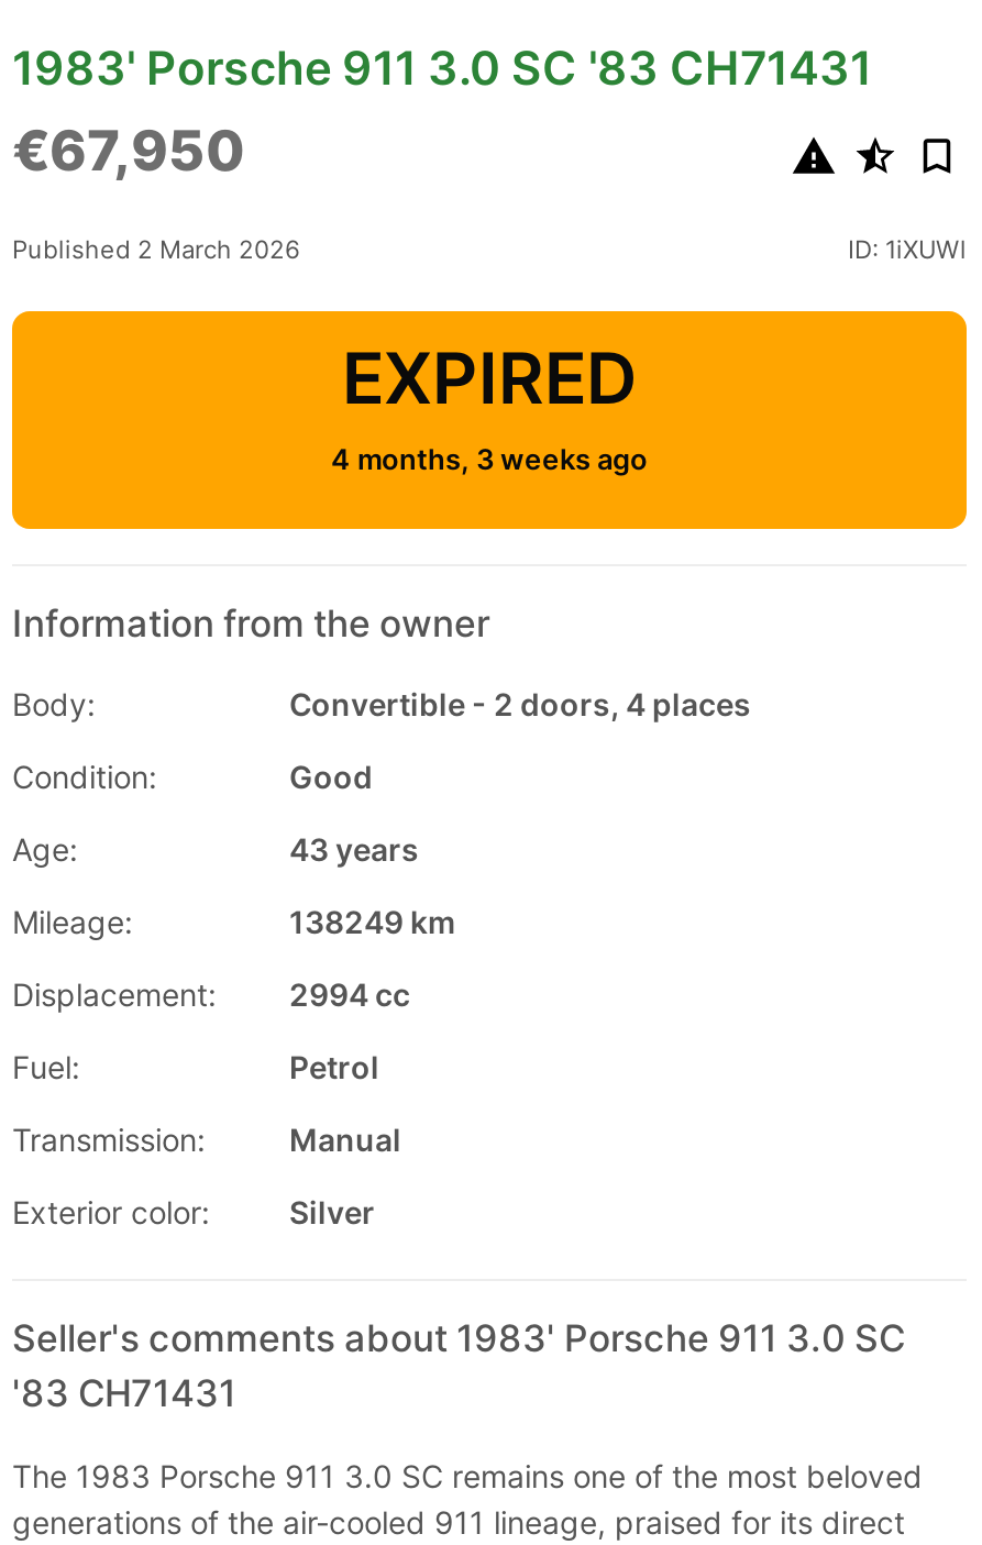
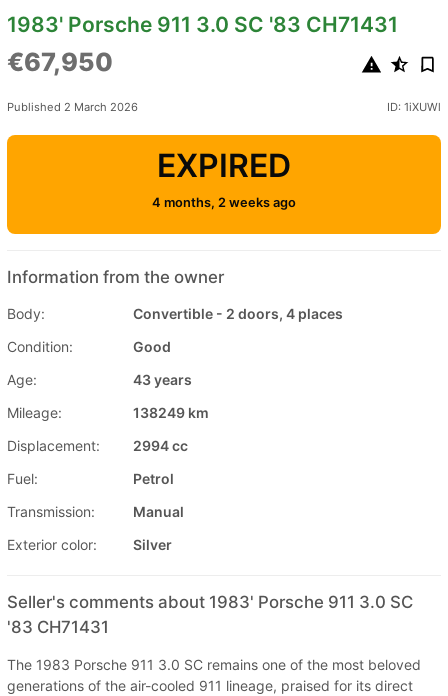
[331,443,648,476] 4 months, 3 weeks ago -> [152,195,296,210] 4 months, 2 weeks ago

